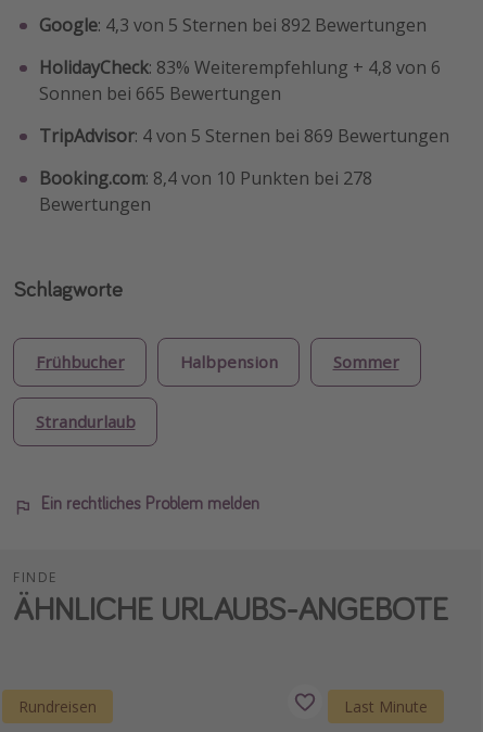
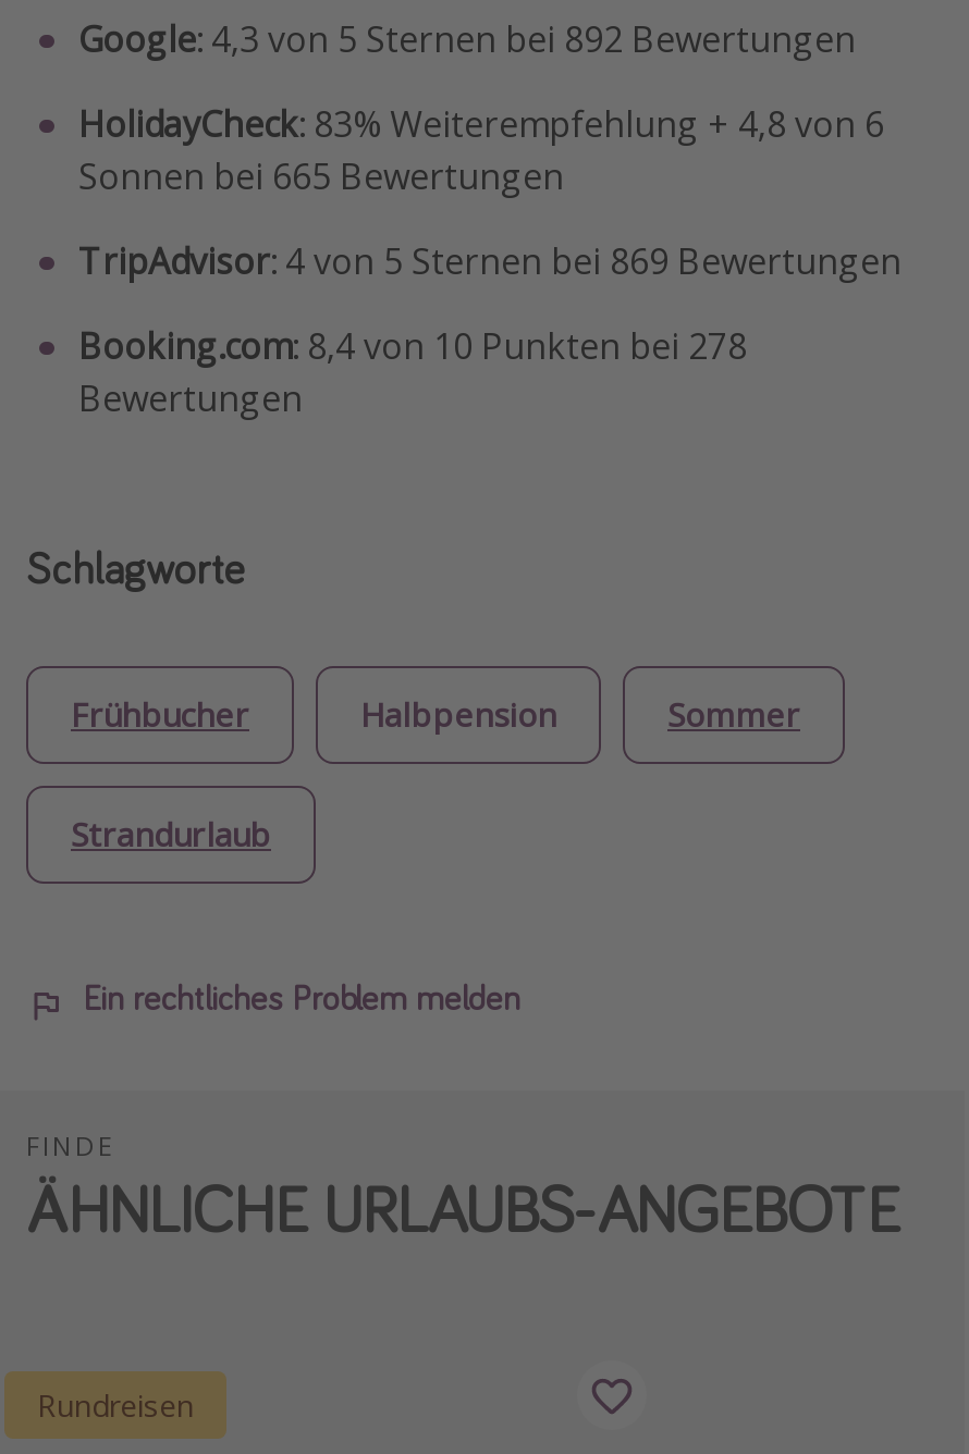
[344,696,428,717] Last Minute -> none

